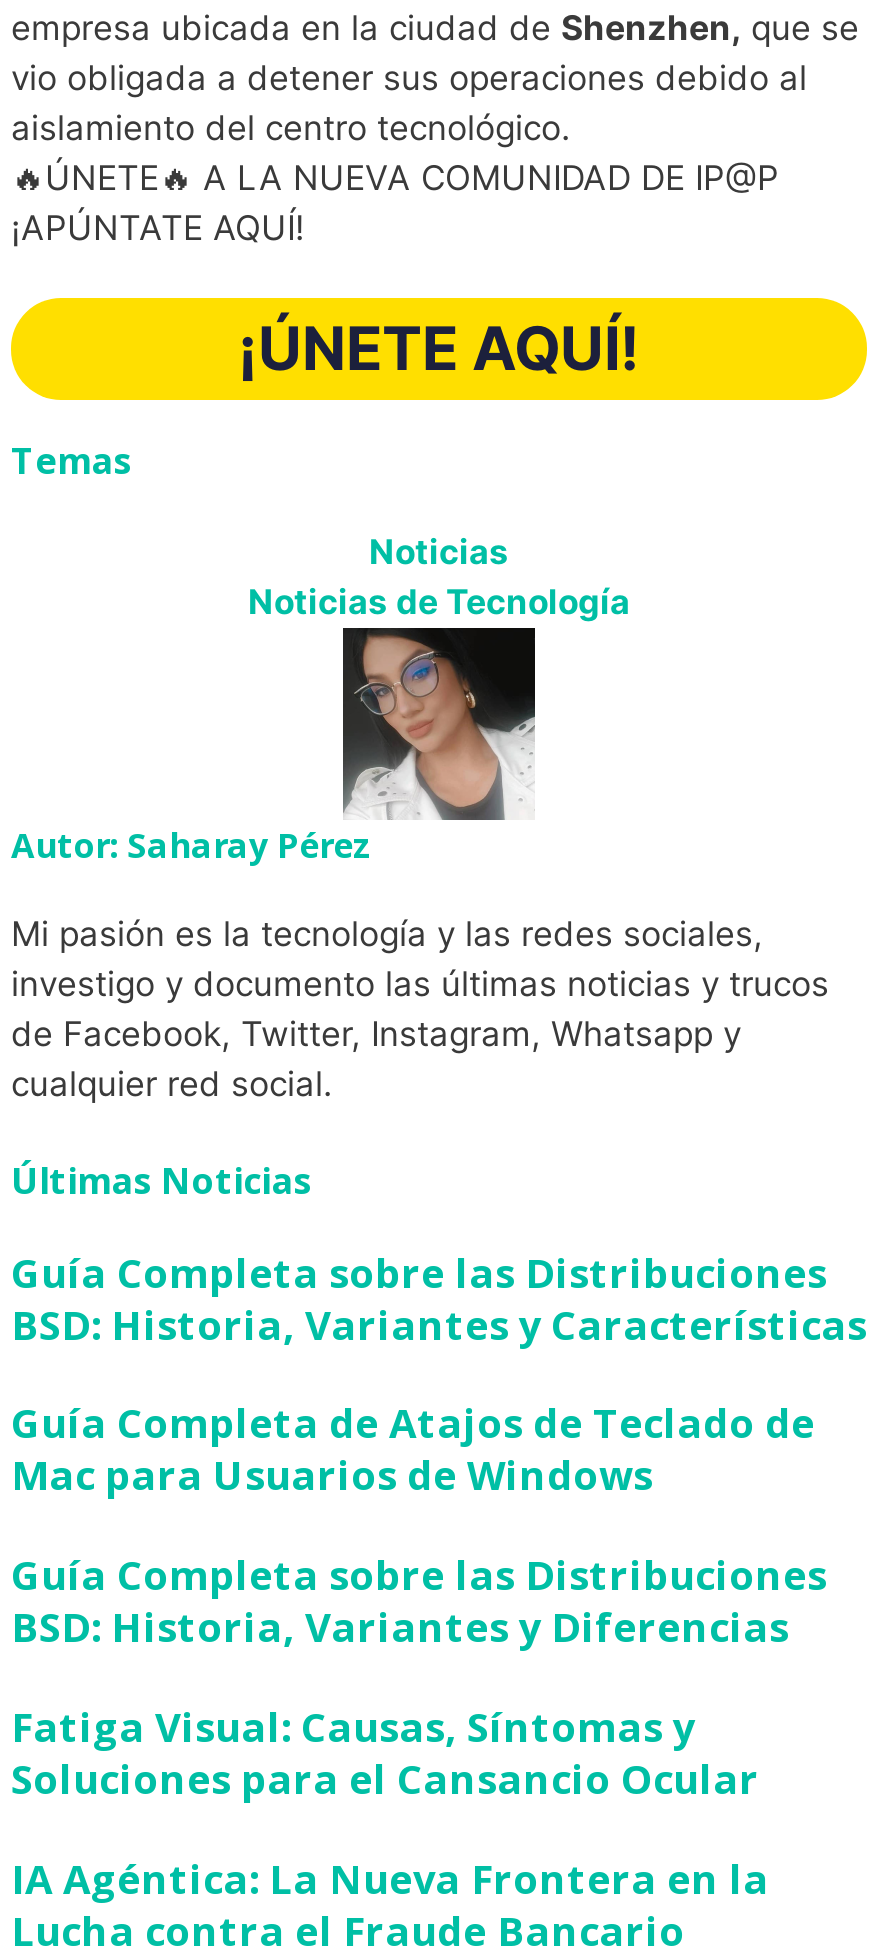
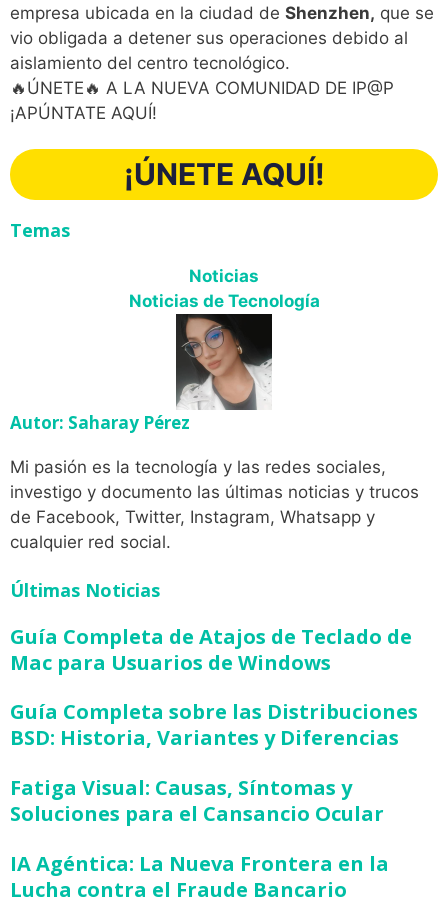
[11,1245,867,1351] Guía Completa sobre las Distribuciones | BSD: Historia, Variantes y Características -> none

